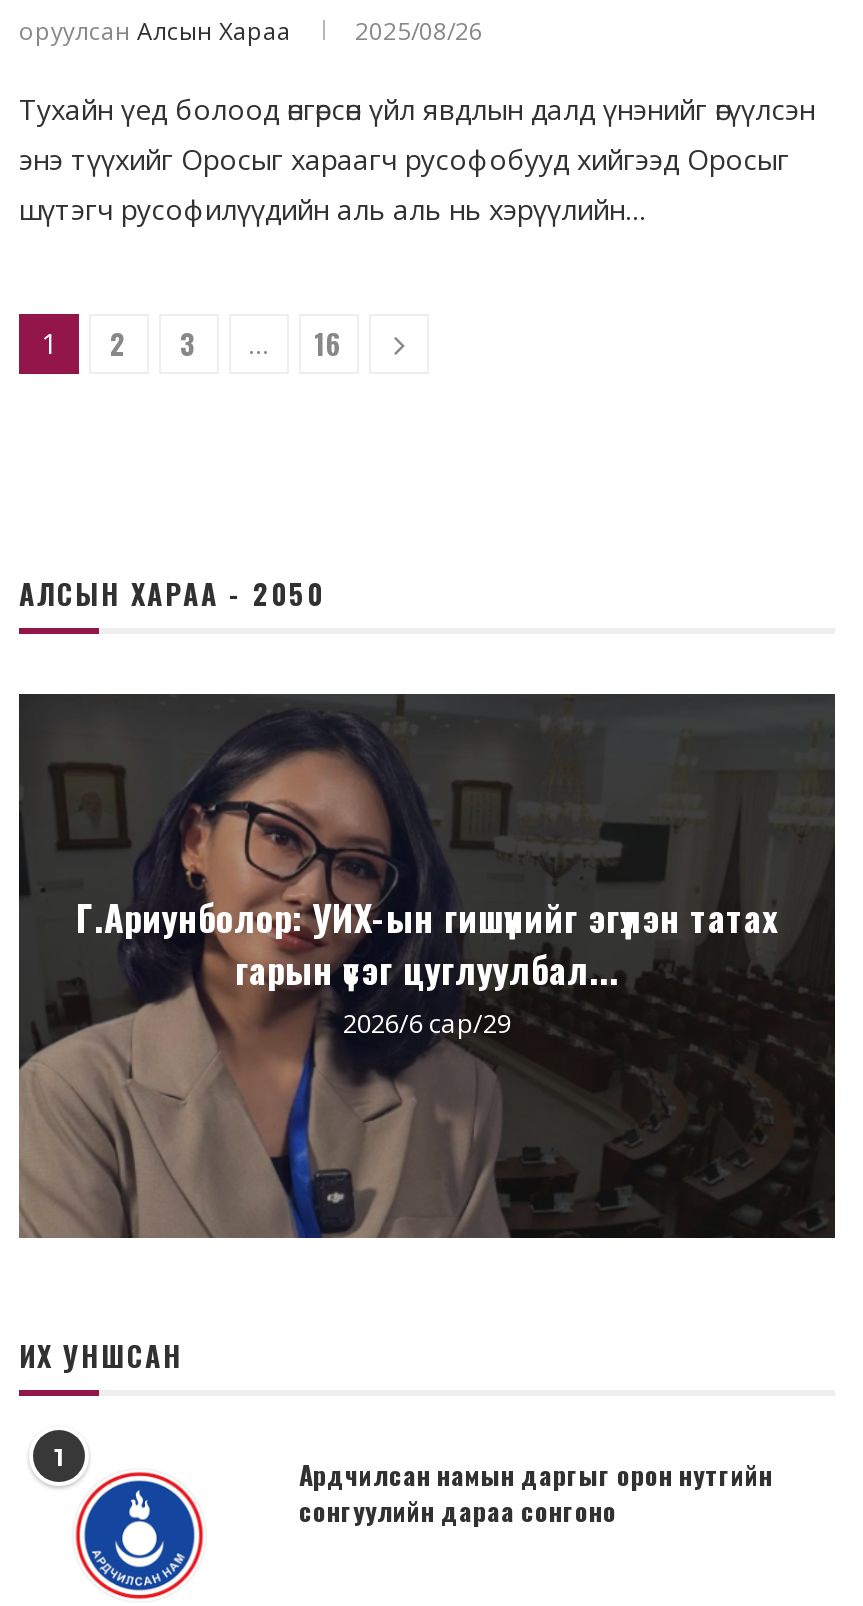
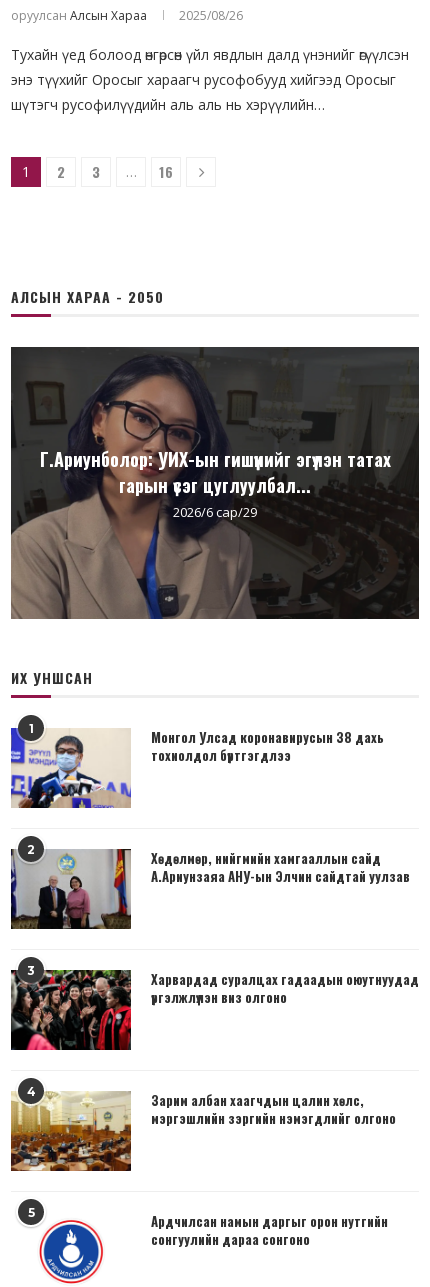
none -> [10,727,384,809] [image] | Монгол Улсад коронавирусын 38 дахь | тохиолдол бүртгэгдлээ
none -> [10,963,419,1051] [image] | 3 | Харвардад суралцах гадаадын оюутнуудад | үргэлжлүүлэн виз олгоно
none -> [10,1084,396,1172] [image] | 4 | Зарим албан хаагчдын цалин хөлс, | мэргэшлийн зэргийн нэмэгдлийг олгоно
none -> [11,842,410,930] [image] | 2 | Хөдөлмөр, нийгмийн хамгааллын сайд | А.Ариунзаяа АНУ-ын Элчин сайдтай уулзав
none -> [27,1205,34,1220] 5

